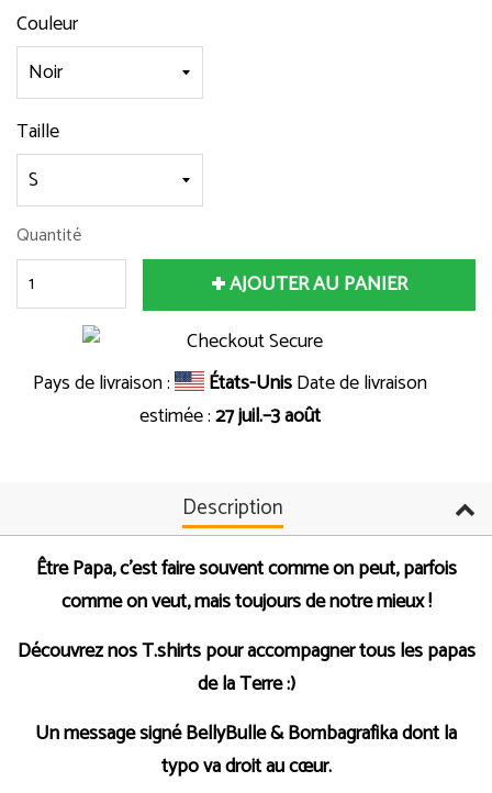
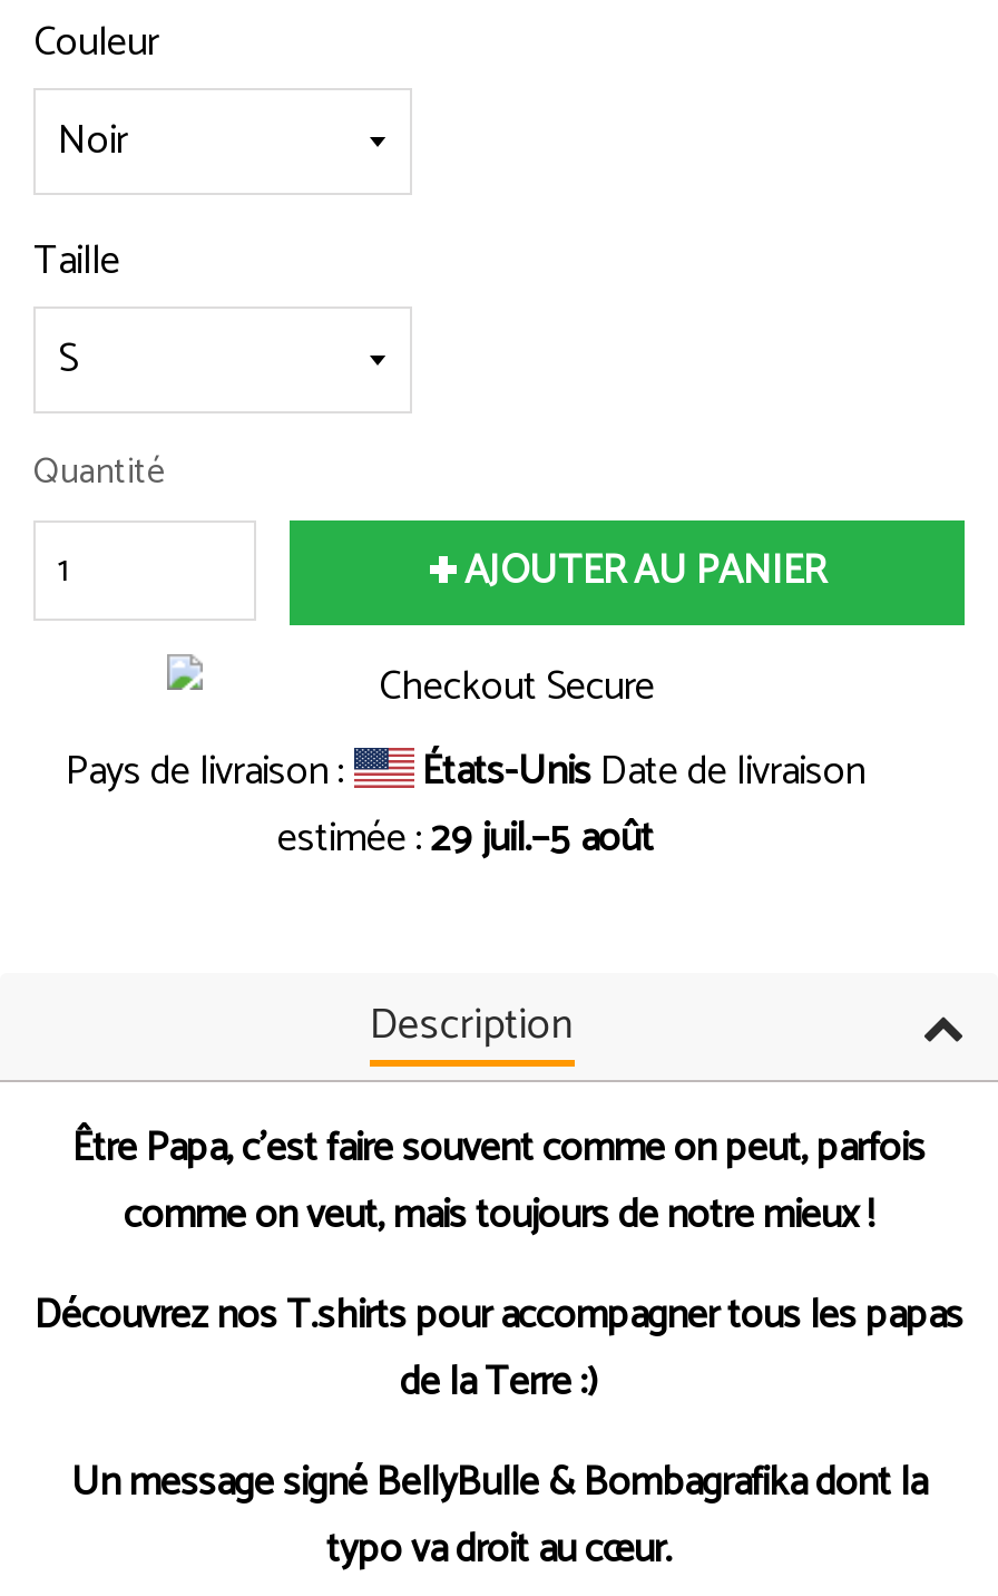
[139,400,320,433] estimée :27 juil.–3 août -> [277,806,654,873] estimée :29 juil.–5 août

